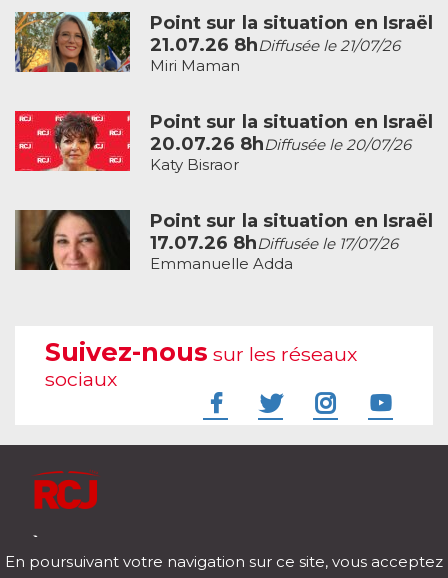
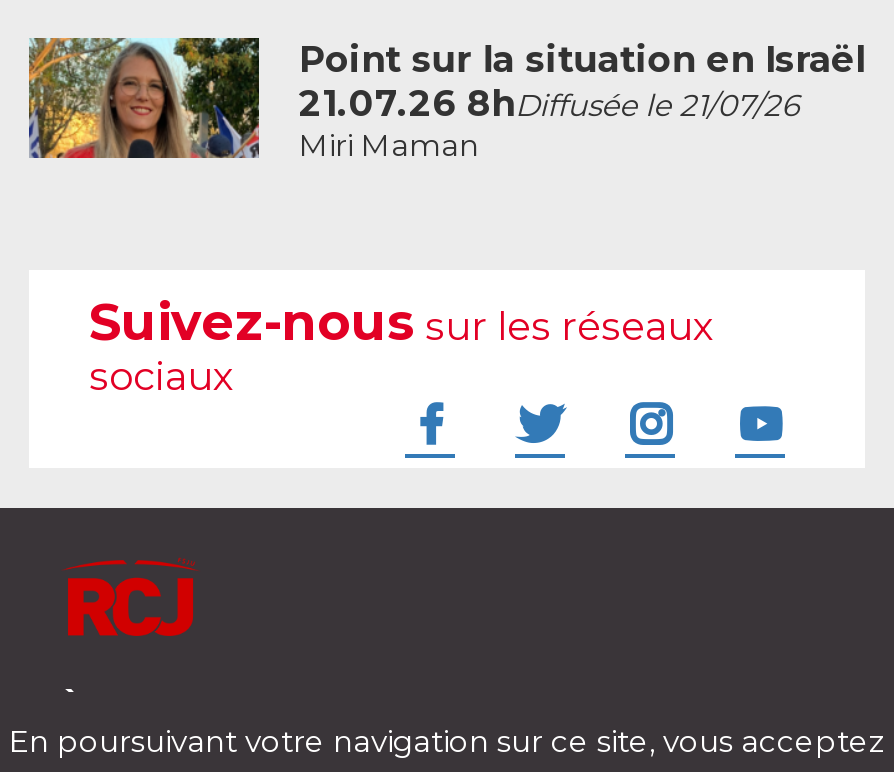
[14,110,433,273] [image] | Point sur la situation en Israël | 20.07.26 8hDiffusée le 20/07/26 | Katy Bisraor | Point sur la situation en Israël | 17.07.26 8hDiffusée le 17/07/26 | Emmanuelle Adda -> none
[15,209,131,271] [image] -> none

